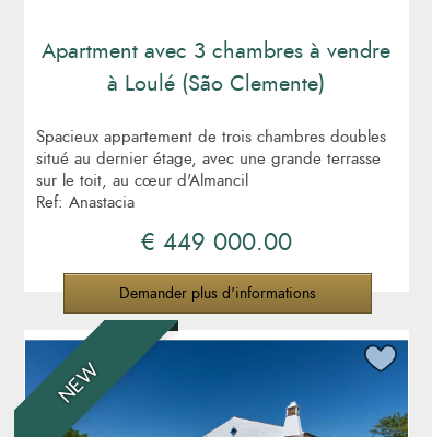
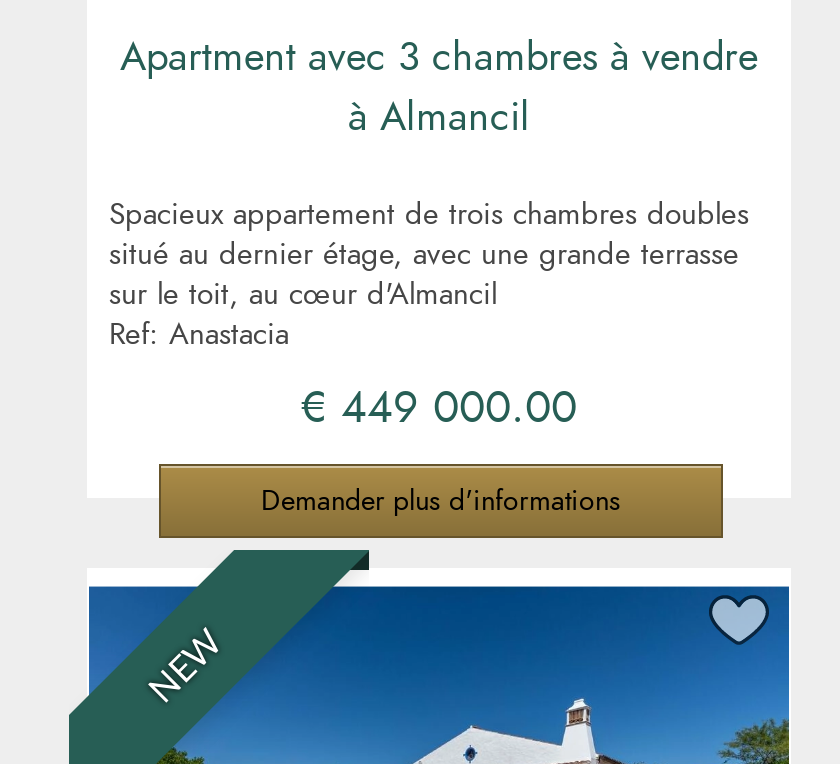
[108,68,325,98] à Loulé (São Clemente) -> [348,88,530,144] à Almancil

